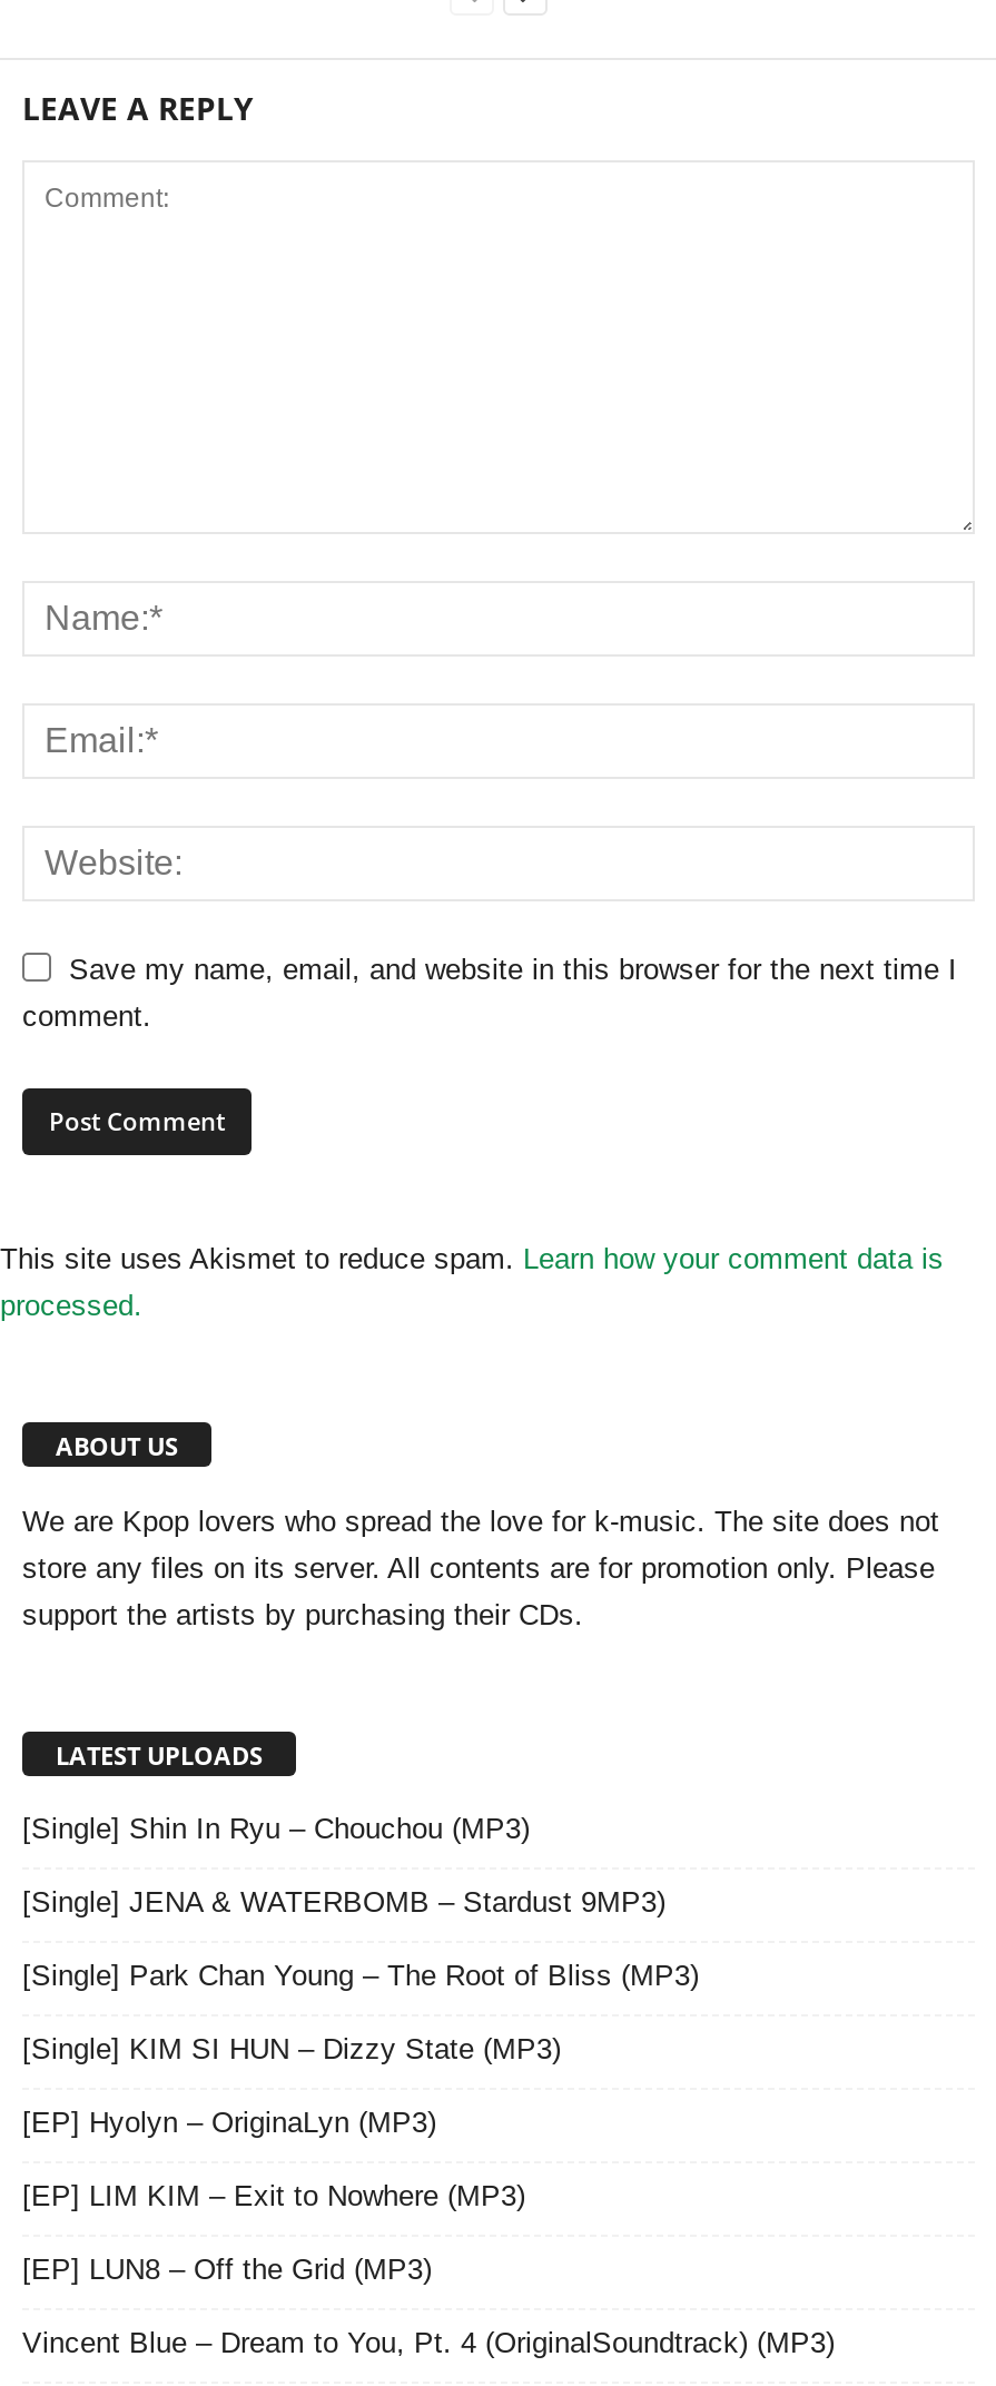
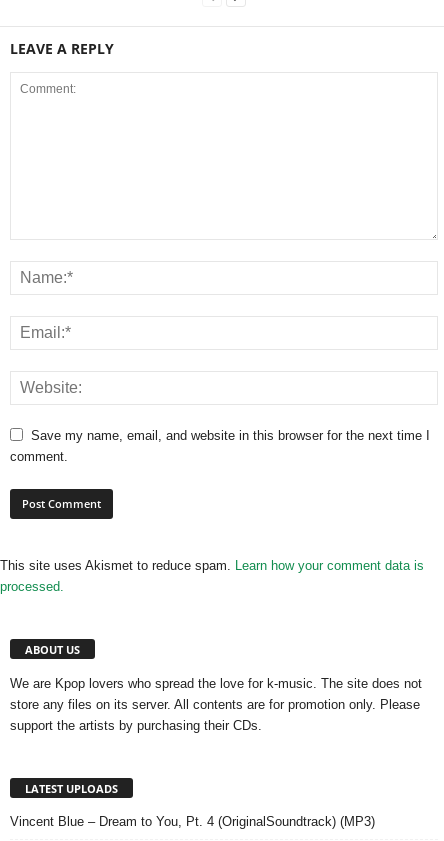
[22,1811,699,2285] [Single] Shin In Ryu – Chouchou (MP3) | [Single] JENA & WATERBOMB – Stardust 9MP3) | [Single] Park Chan Young – The Root of Bliss (MP3) | [Single] KIM SI HUN – Dizzy State (MP3) | [EP] Hyolyn – OriginaLyn (MP3) | [EP] LIM KIM – Exit to Nowhere (MP3) | [EP] LUN8 – Off the Grid (MP3) -> none

